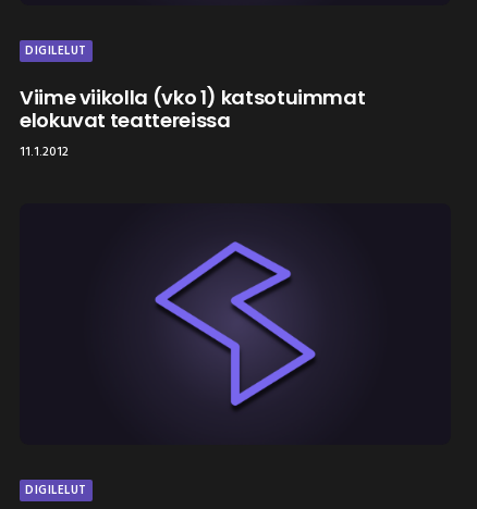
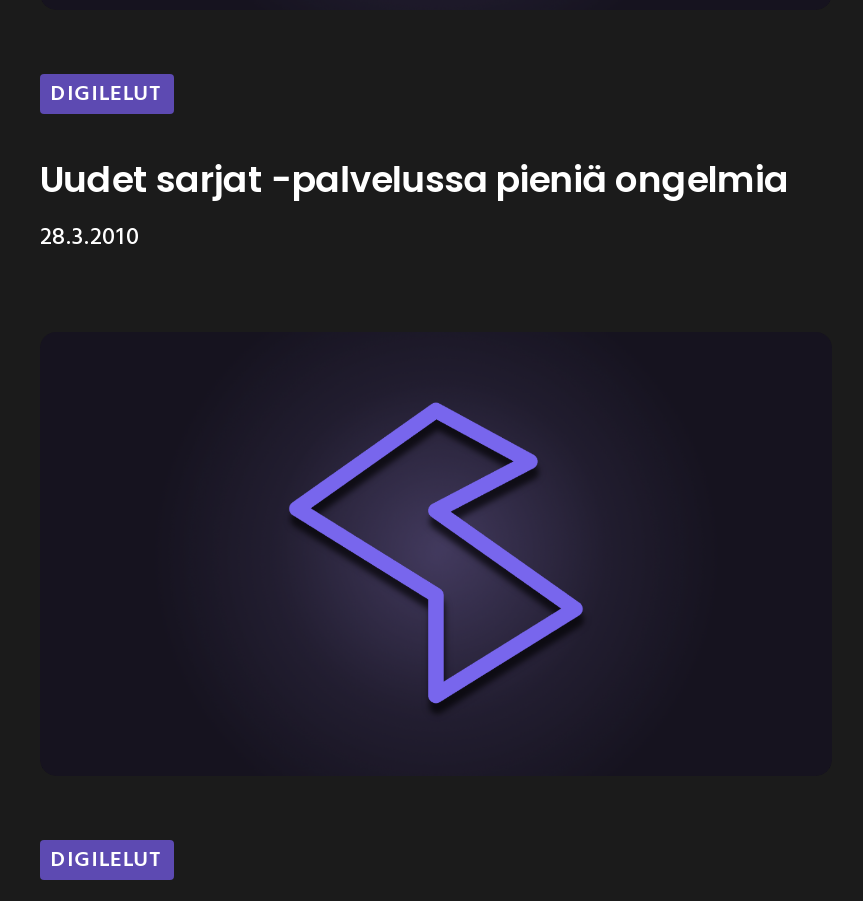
[20,83,365,163] Viime viikolla (vko 1) katsotuimmat | elokuvat teattereissa | 11.1.2012 -> [40,153,789,257] Uudet sarjat -palvelussa pieniä ongelmia | 28.3.2010

